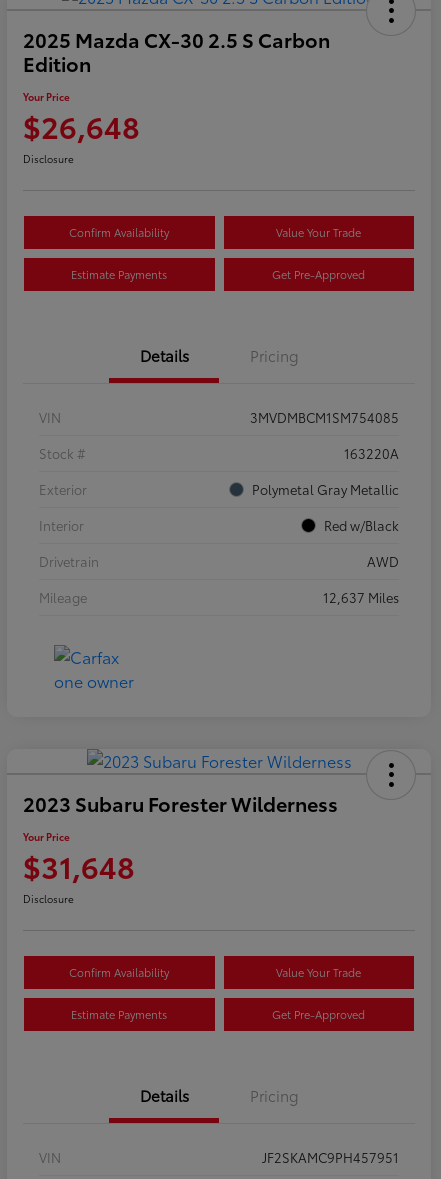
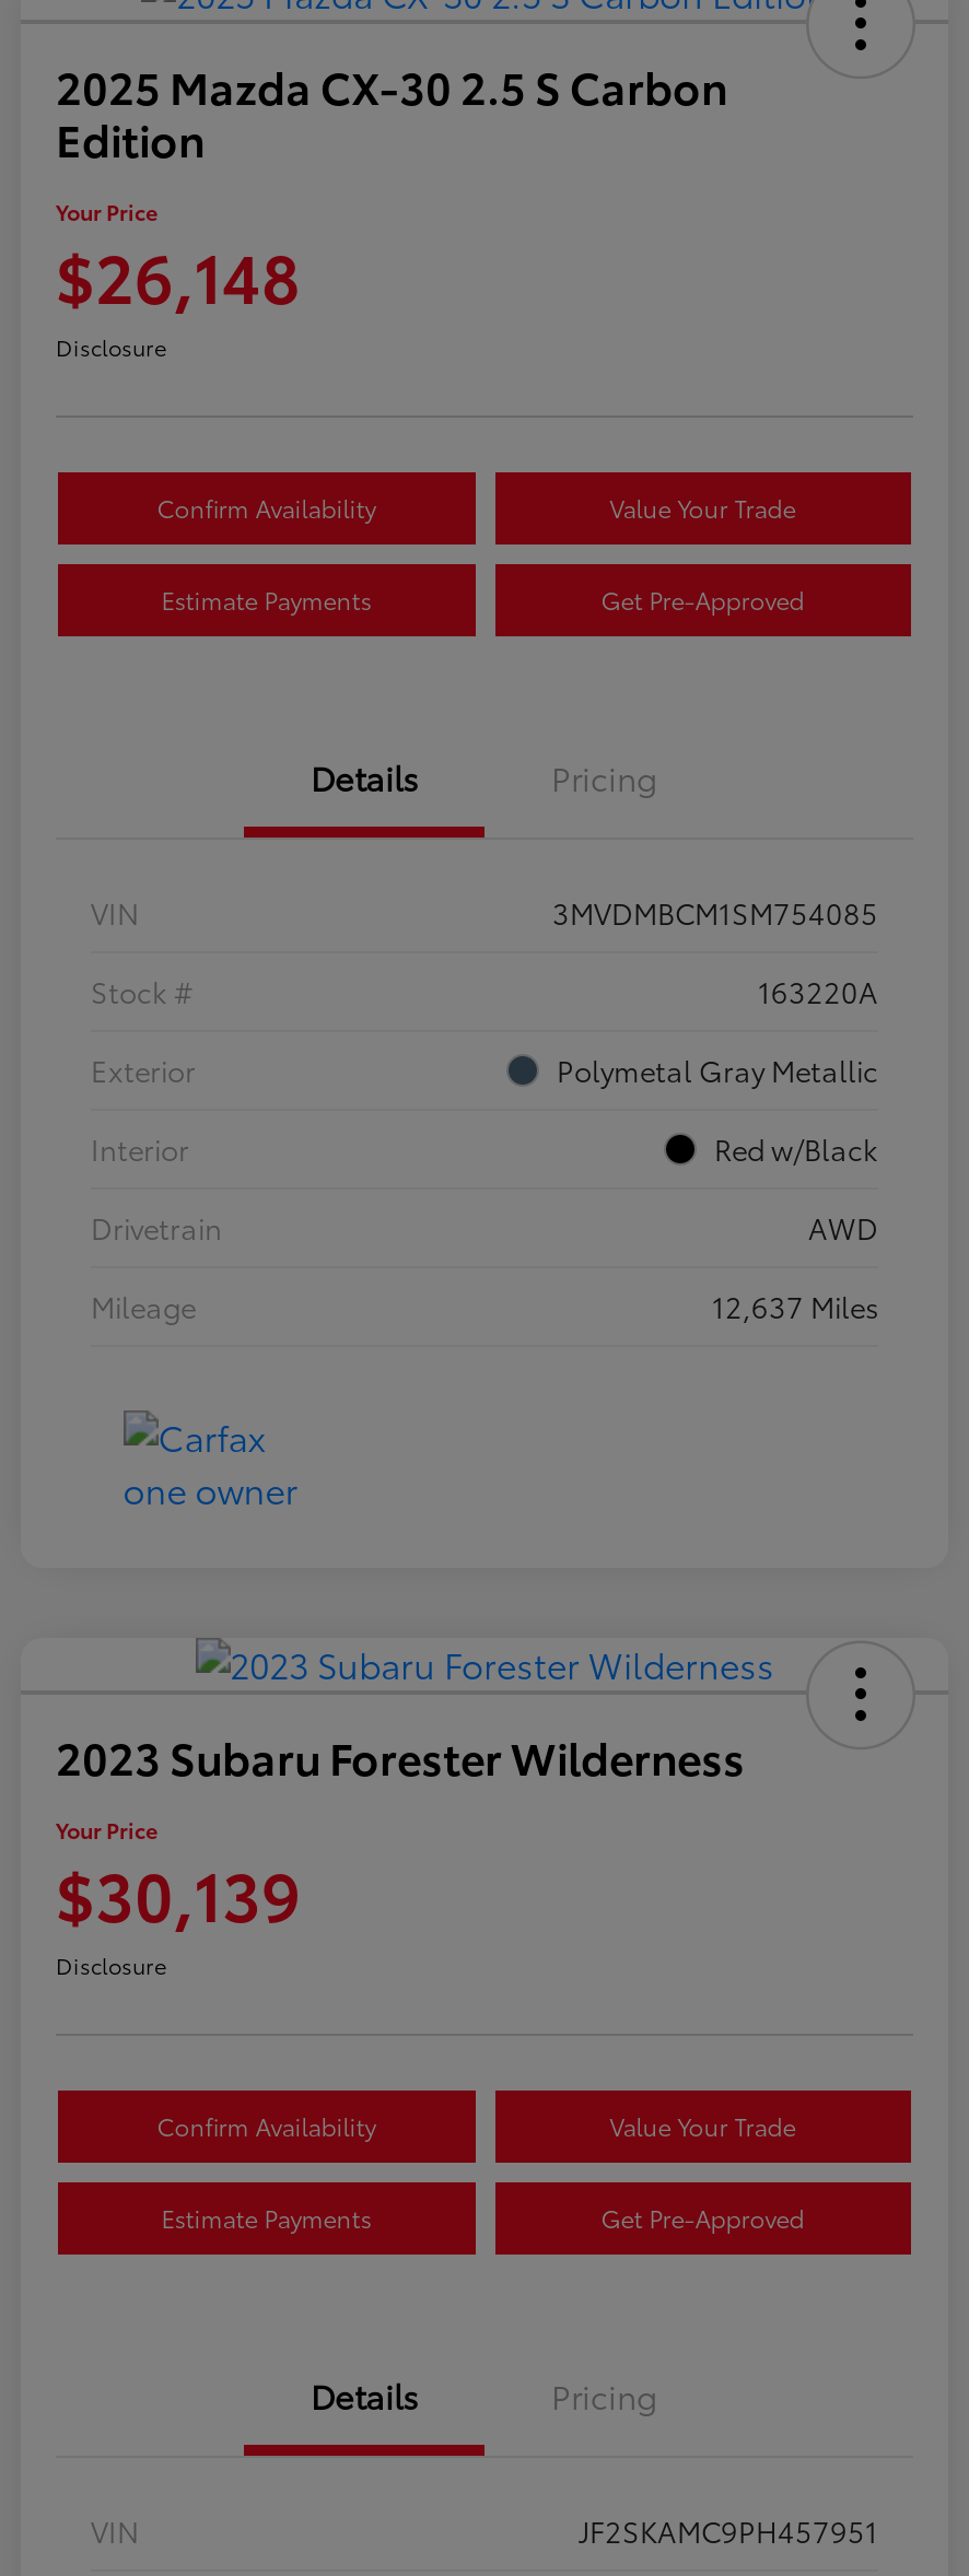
[23,104,140,147] $26,648 -> [56,227,301,321] $26,148
[23,844,135,887] $31,648 -> [56,1845,301,1939] $30,139

